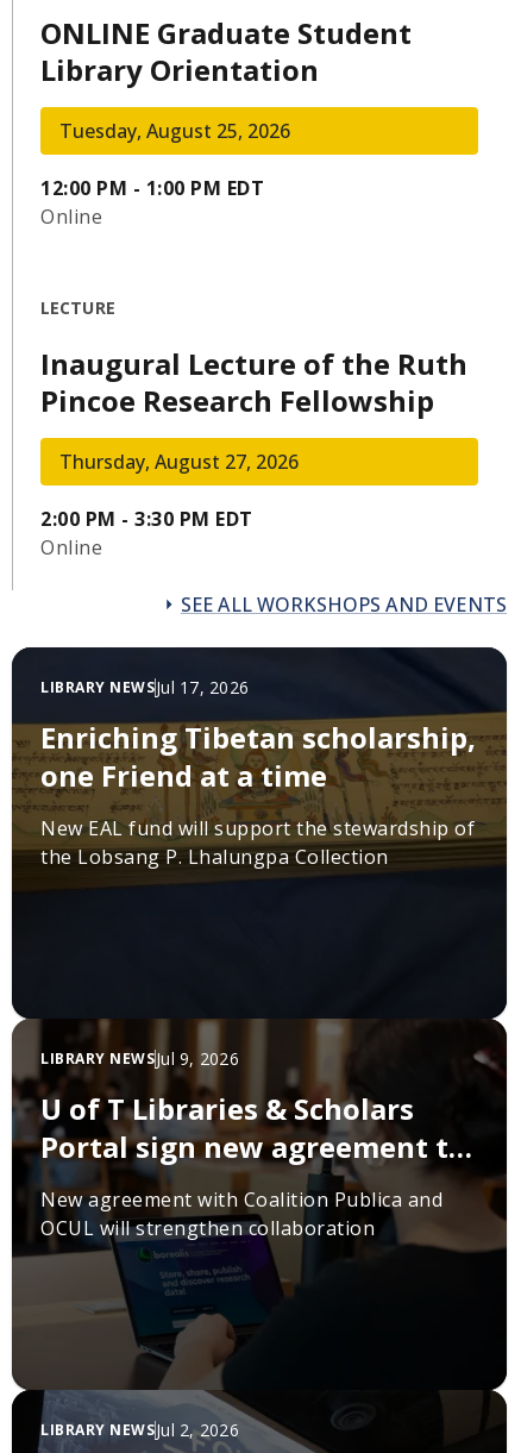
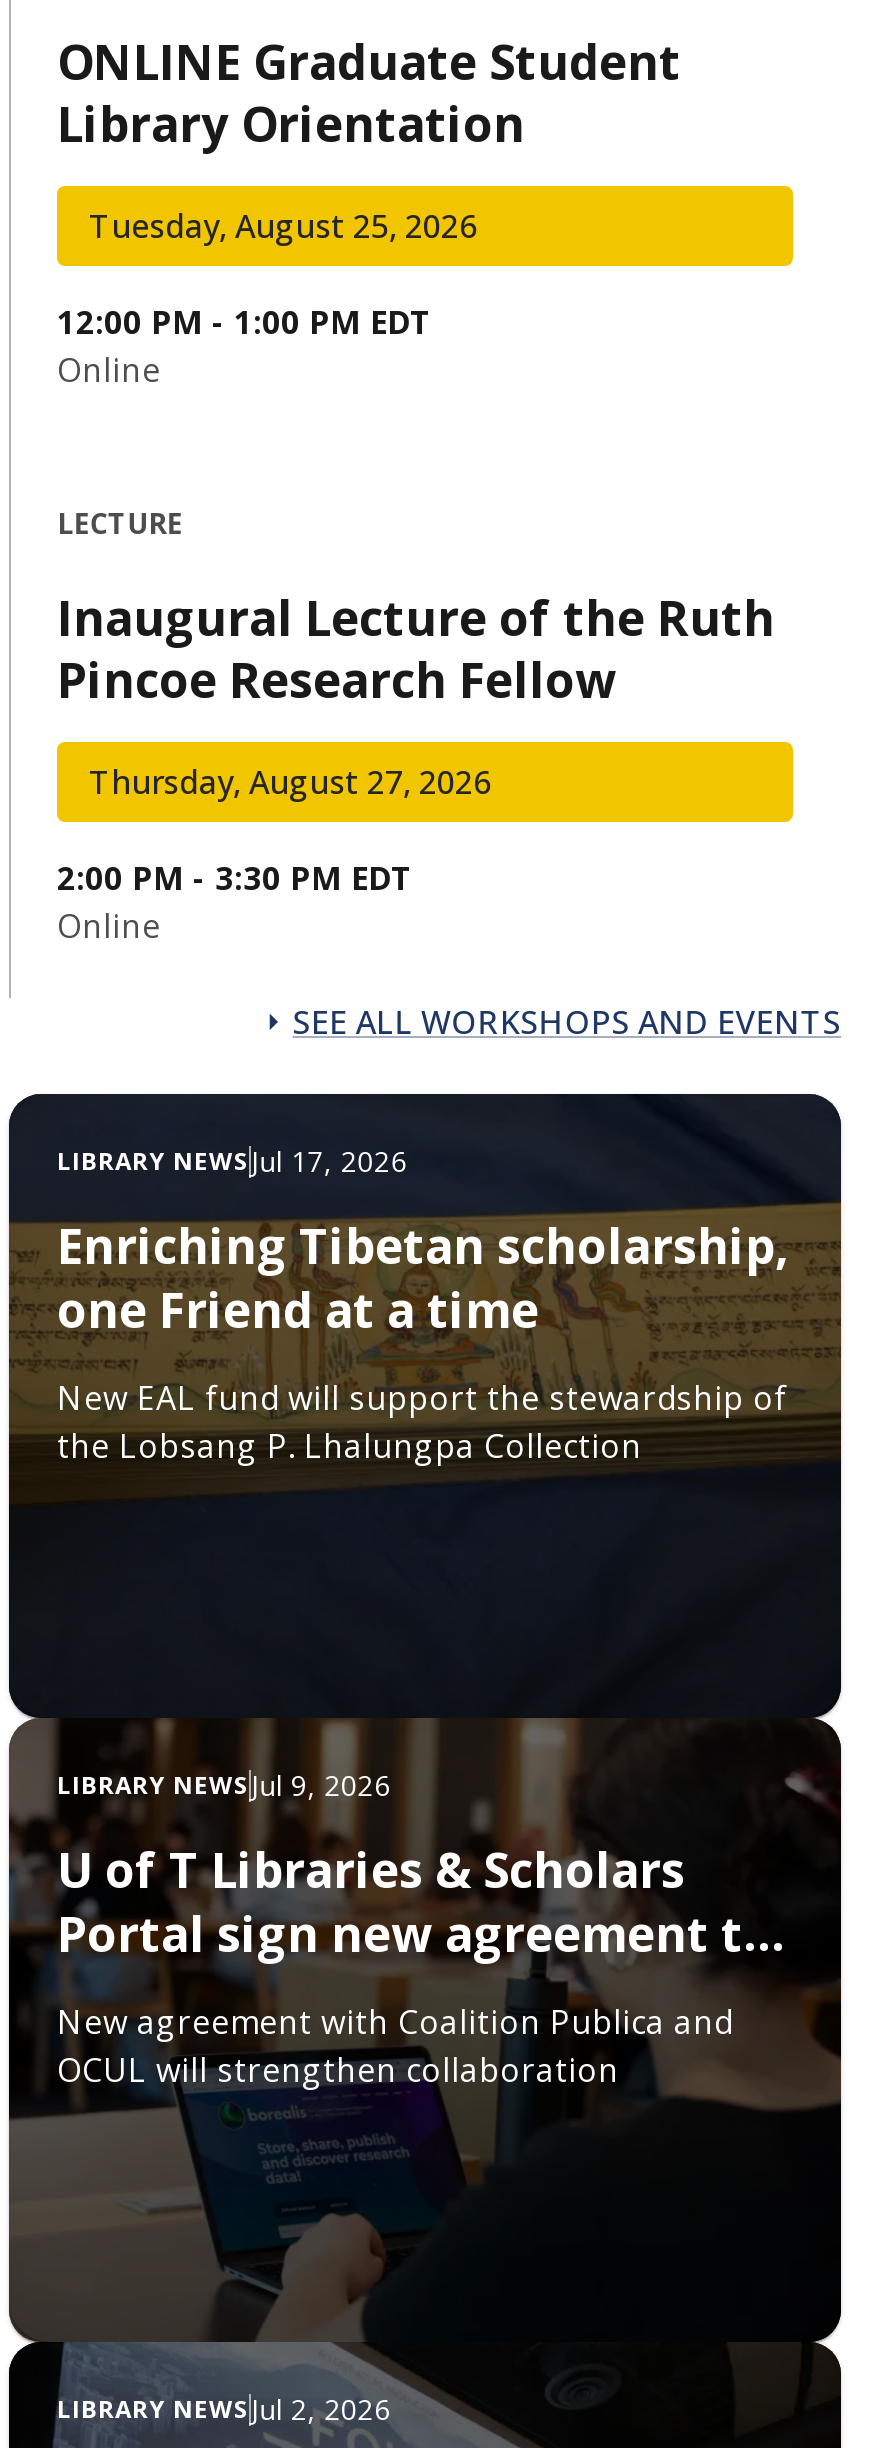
[40,380,434,420] Pincoe Research Fellowship -> [57,645,617,711] Pincoe Research Fellow

